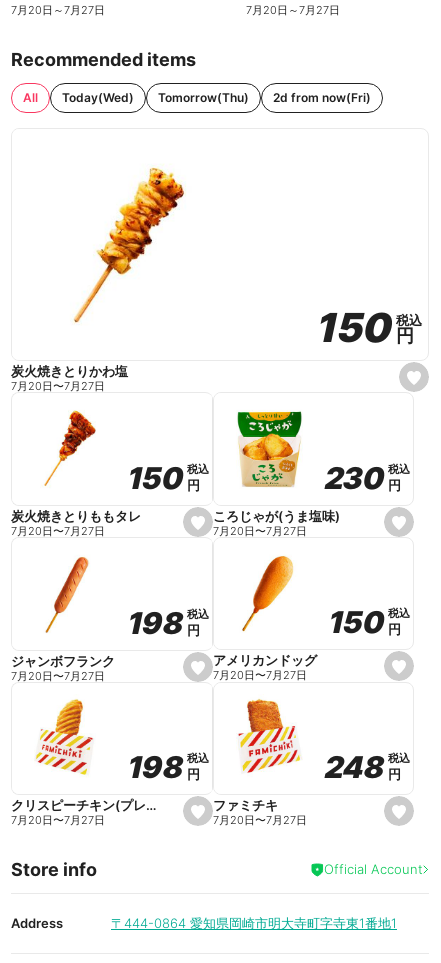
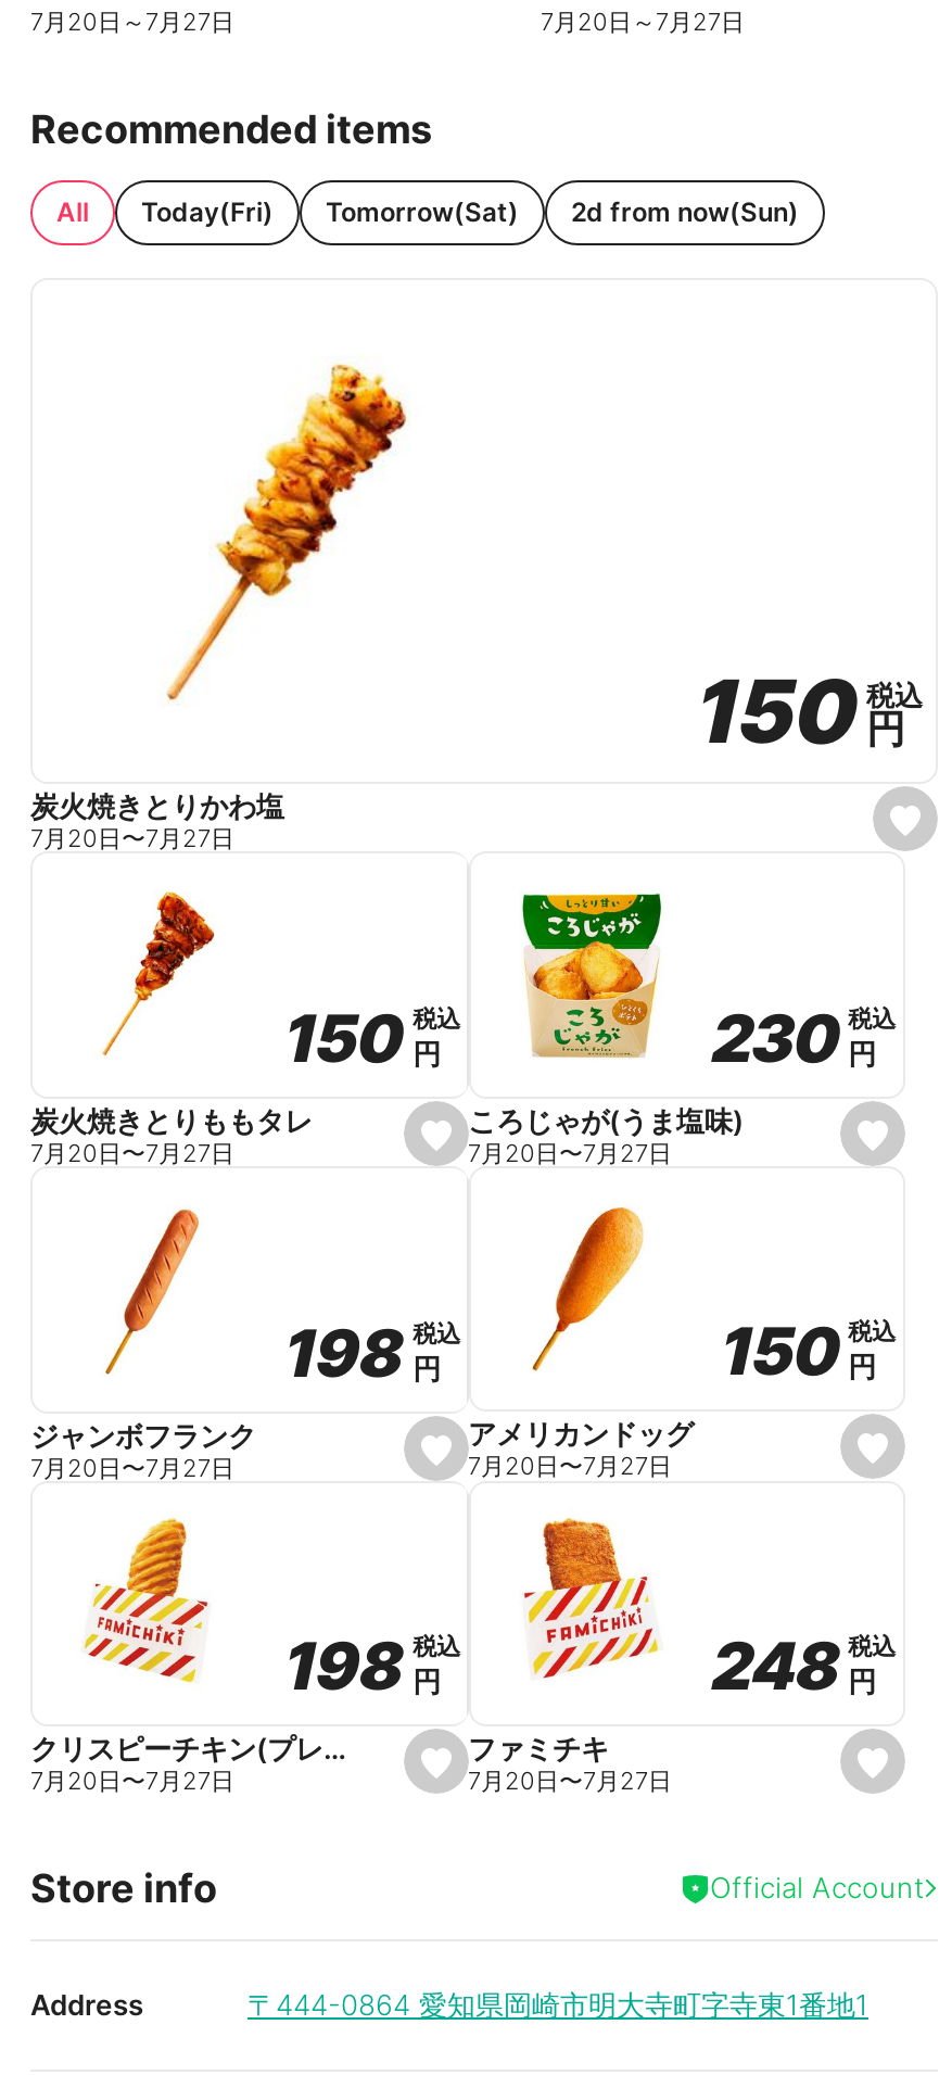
[62,90,371,105] Today(Wed) | Tomorrow(Thu) | 2d from now(Fri) -> [141,195,799,227] Today(Fri) | Tomorrow(Sat) | 2d from now(Sun)

